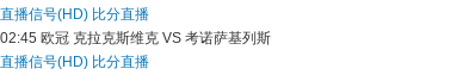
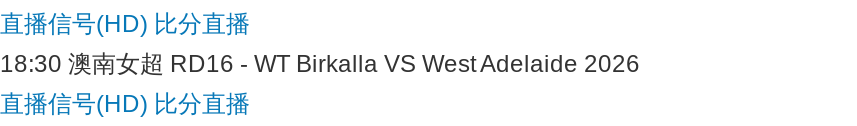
[0,30,271,46] 02:45 欧冠克拉克斯维克 VS 考诺萨基列斯 -> [0,50,640,78] 18:30 澳南女超RD16 - WT Birkalla VS West Adelaide 2026

